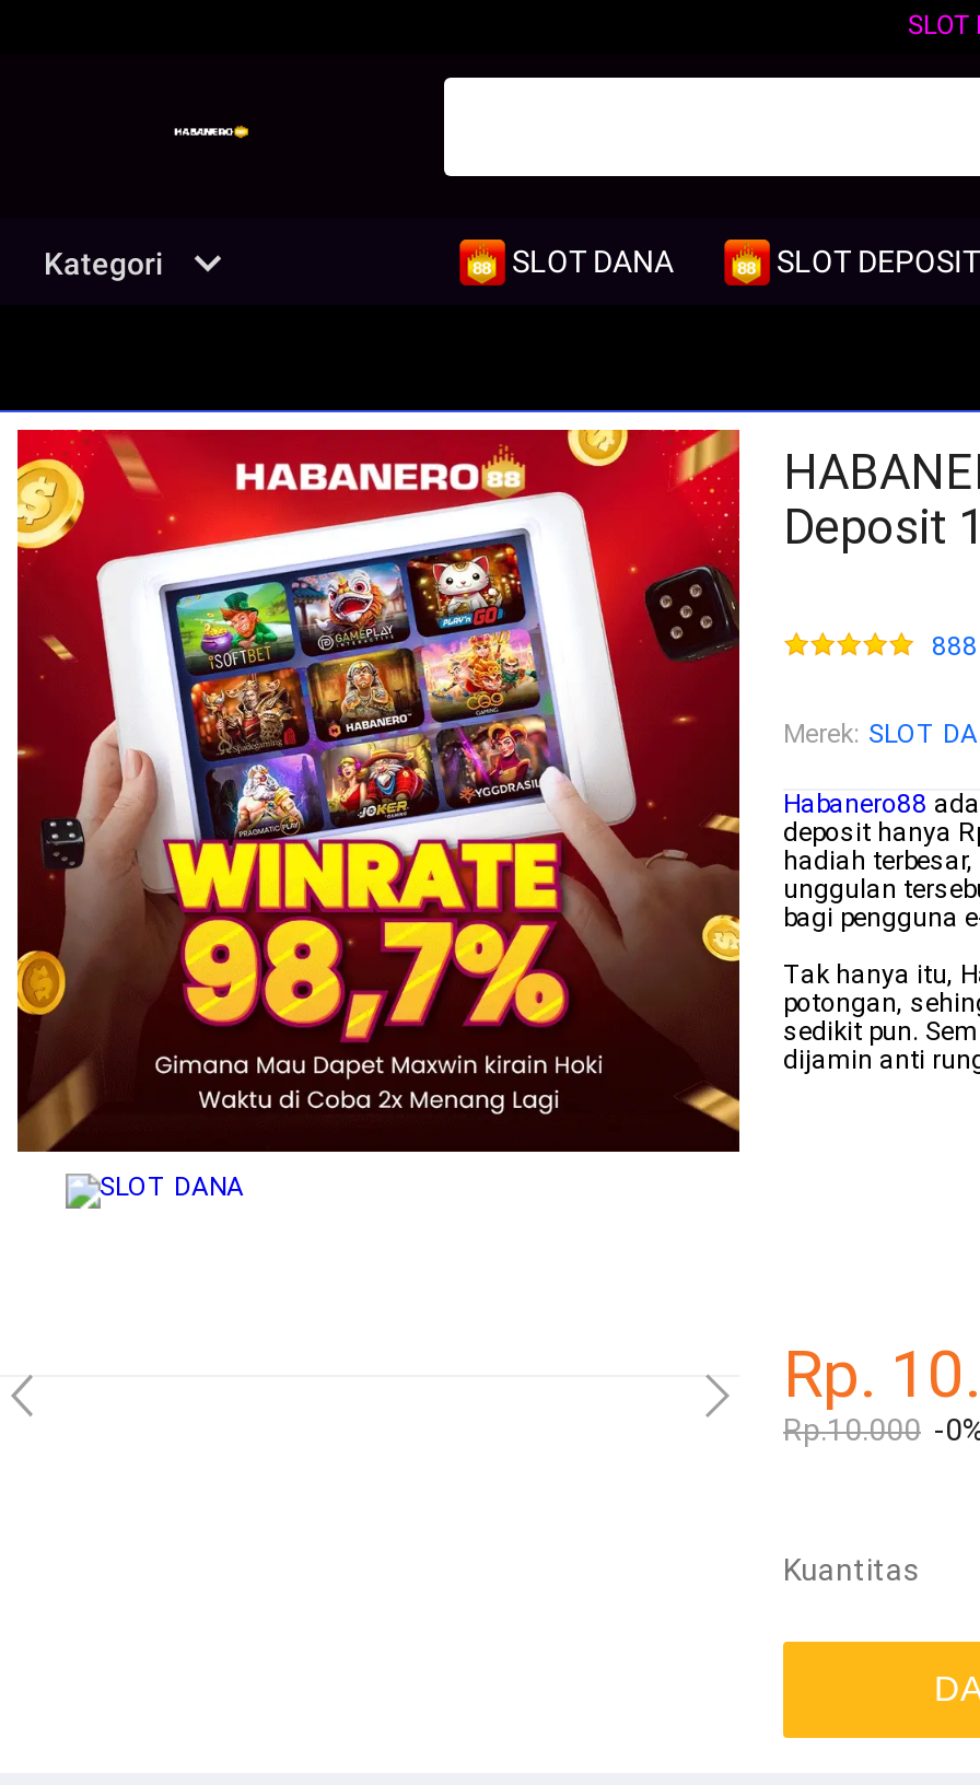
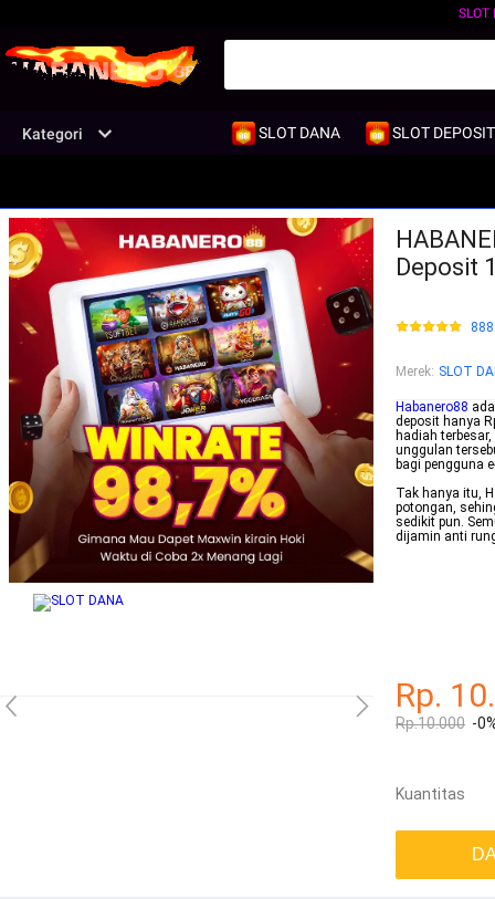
none -> [4,45,199,88] [image]

